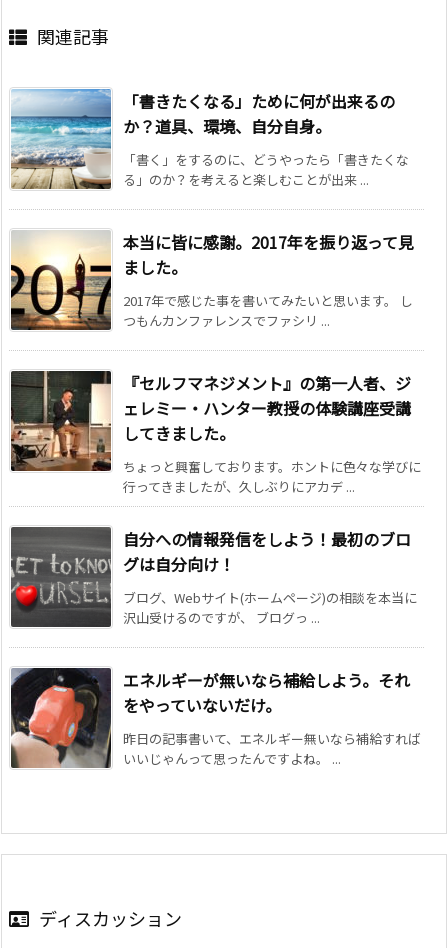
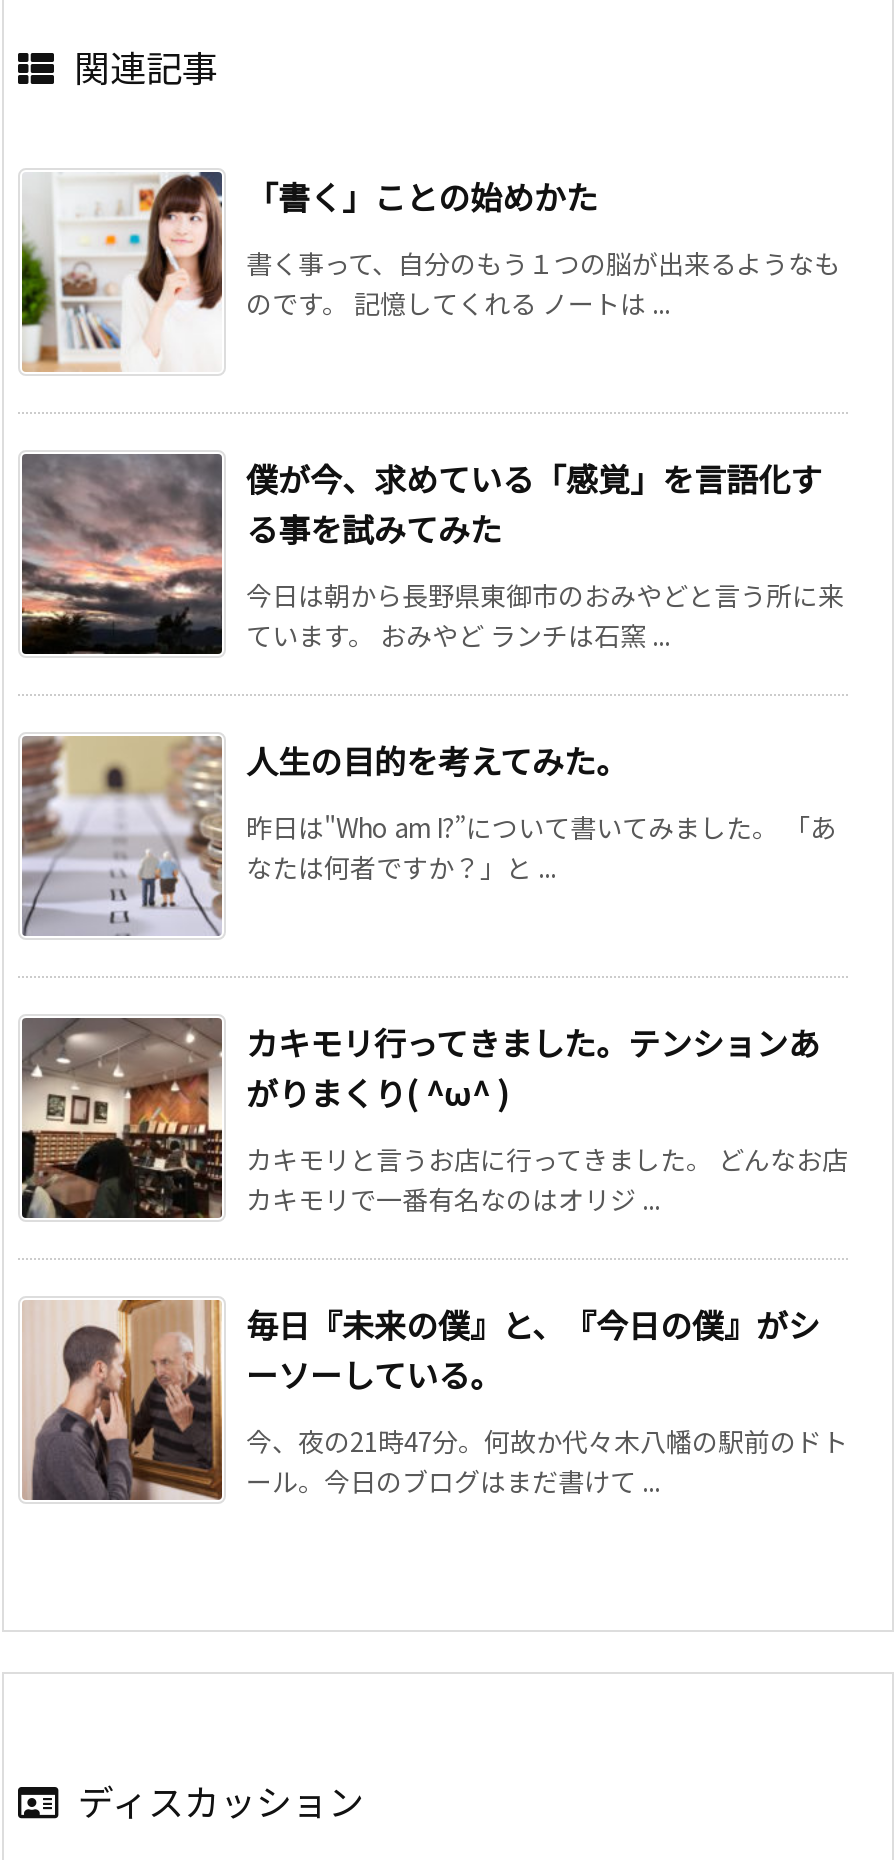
[11,88,395,190] [image] | 「書きたくなる」ために何が出来るの | か？道具、環境、自分自身。 -> [20,170,598,372] [image] | 「書く」ことの始めかた
[123,150,409,189] 「書く」をするのに、どうやったら「書きたくな | る」のか？を考えると楽しむことが出来 ... -> [246,244,840,322] 書く事って、自分のもう１つの脳が出来るようなも | のです。 記憶してくれる ノートは ...
[11,230,414,331] [image] | 本当に皆に感謝。2017年を振り返って見 | ました。 -> [20,452,822,656] [image] | 僕が今、求めている「感覚」を言語化す | る事を試みてみた
[123,291,413,330] 2017年で感じた事を書いてみたいと思います。 し | つもんカンファレンスでファシリ ... -> [246,576,844,654] 今日は朝から長野県東御市のおみやどと言う所に来 | ています。 おみやど ランチは石窯 ...
[10,370,411,472] [image] | 『セルフマネジメント』の第一人者、ジ | ェレミー・ハンター教授の体験講座受講 | してきました。 -> [22,736,628,936] [image] | 人生の目的を考えてみた。
[123,457,421,496] ちょっと興奮しております。ホントに色々な学びに | 行ってきましたが、久しぶりにアカデ ... -> [246,808,836,886] 昨日は"Who am I?”について書いてみました。 「あ | なたは何者ですか？」と ...
[11,527,411,627] [image] | 自分への情報発信をしよう！最初のブロ | グは自分向け！ -> [22,1018,820,1218] [image] | カキモリ行ってきました。テンションあ | がりまくり( ^ω^ )
[123,588,417,627] ブログ、Webサイト(ホームページ)の相談を本当に | 沢山受けるのですが、 ブログっ ... -> [246,1140,848,1218] カキモリと言うお店に行ってきました。 どんなお店 | カキモリで一番有名なのはオリジ ...
[10,667,410,769] [image] | エネルギーが無いなら補給しよう。それ | をやっていないだけ。 -> [22,1298,820,1502] [image] | 毎日『未来の僕』と、『今日の僕』がシ | ーソーしている。
[123,729,421,768] 昨日の記事書いて、エネルギー無いなら補給すれば | いいじゃんって思ったんですよね。 ... -> [246,1422,848,1500] 今、夜の21時47分。何故か代々木八幡の駅前のドト | ール。今日のブログはまだ書けて ...

